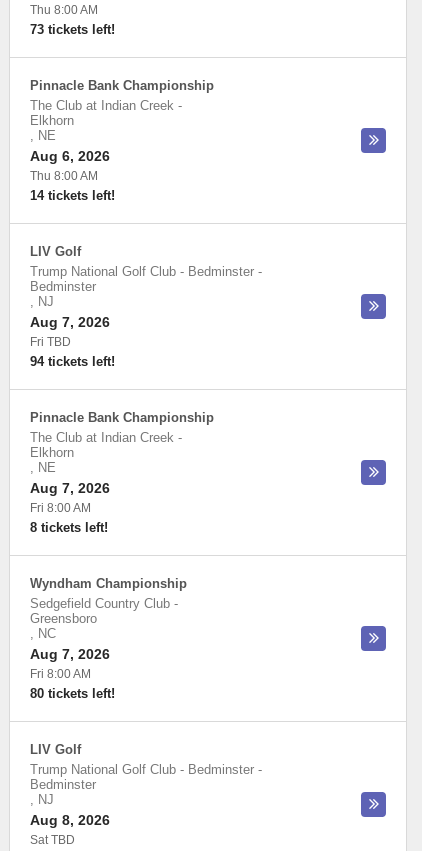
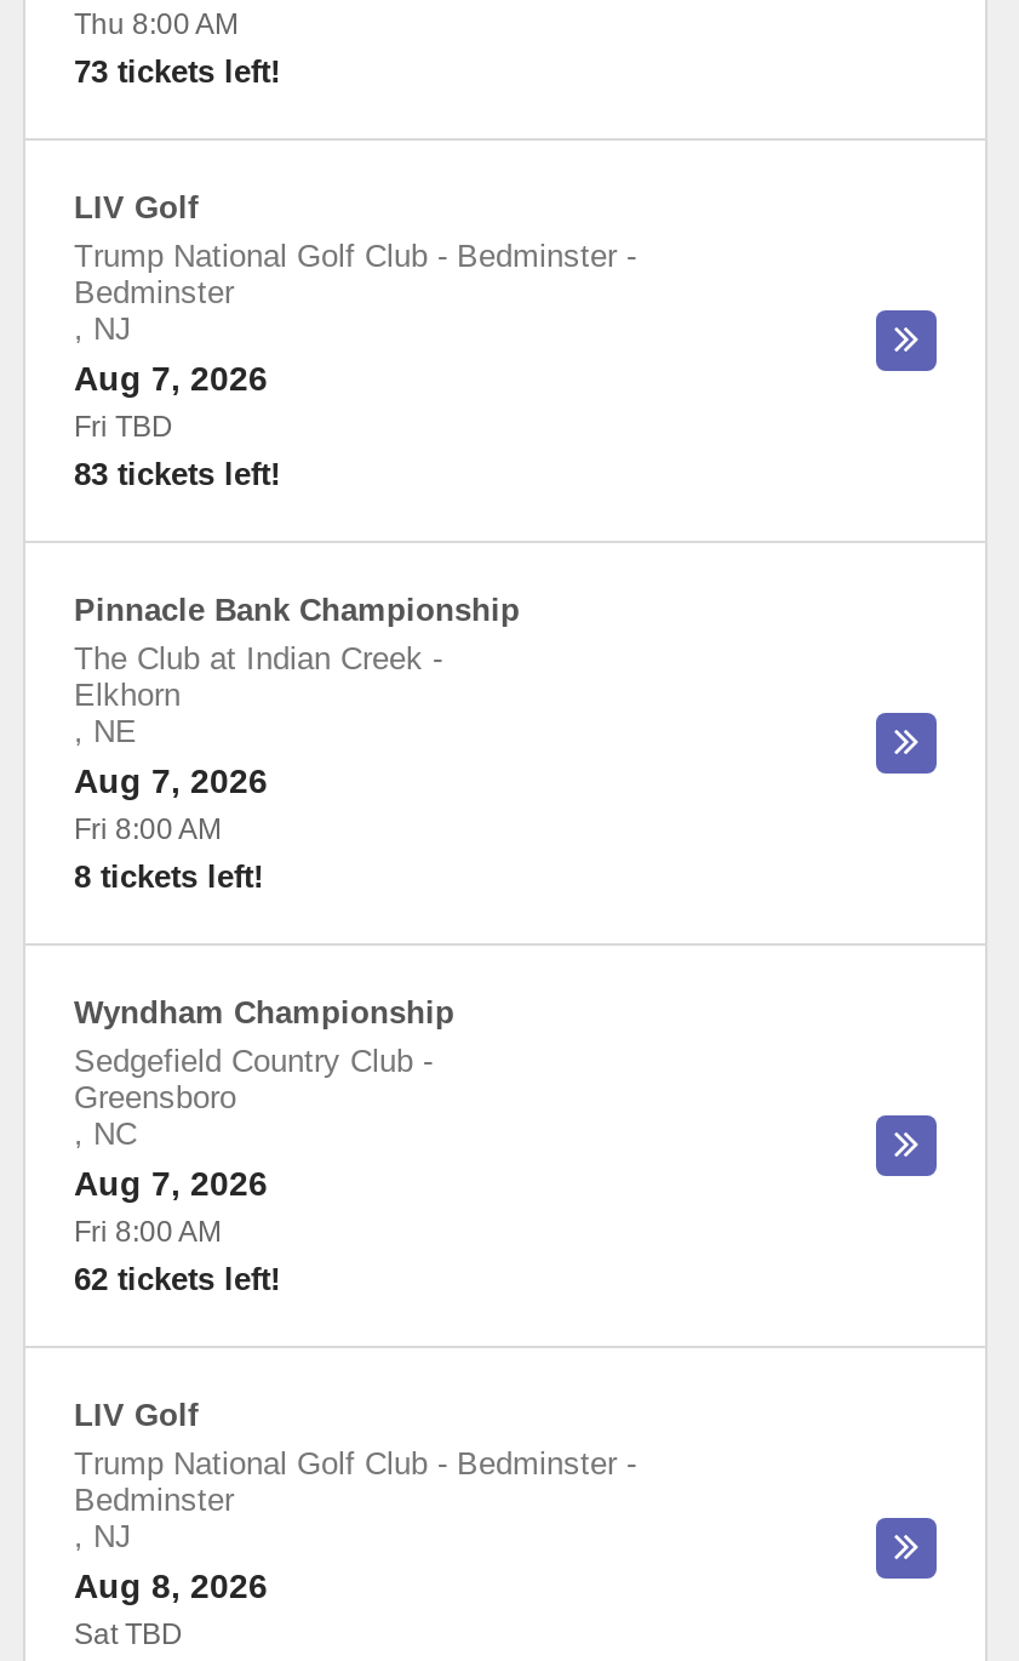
[30,78,214,203] Pinnacle Bank Championship | The Club at Indian Creek - | Elkhorn | , NE | Aug 6, 2026 | Thu 8:00 AM | 14 tickets left! -> none
[30,354,115,369] 94 tickets left! -> [74,456,280,492] 83 tickets left!
[30,686,115,701] 80 tickets left! -> [74,1261,280,1297] 62 tickets left!

